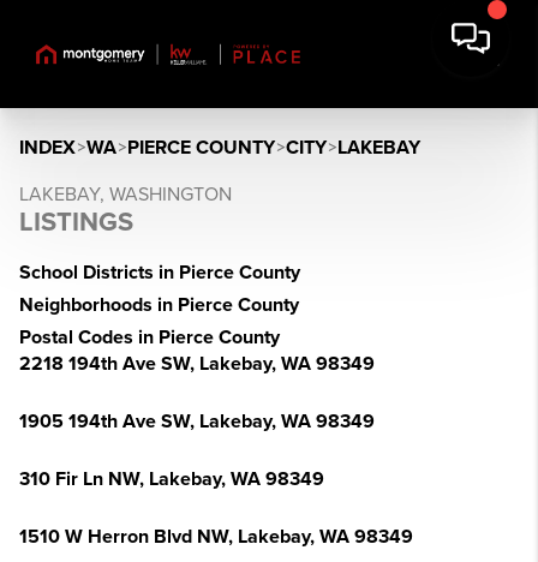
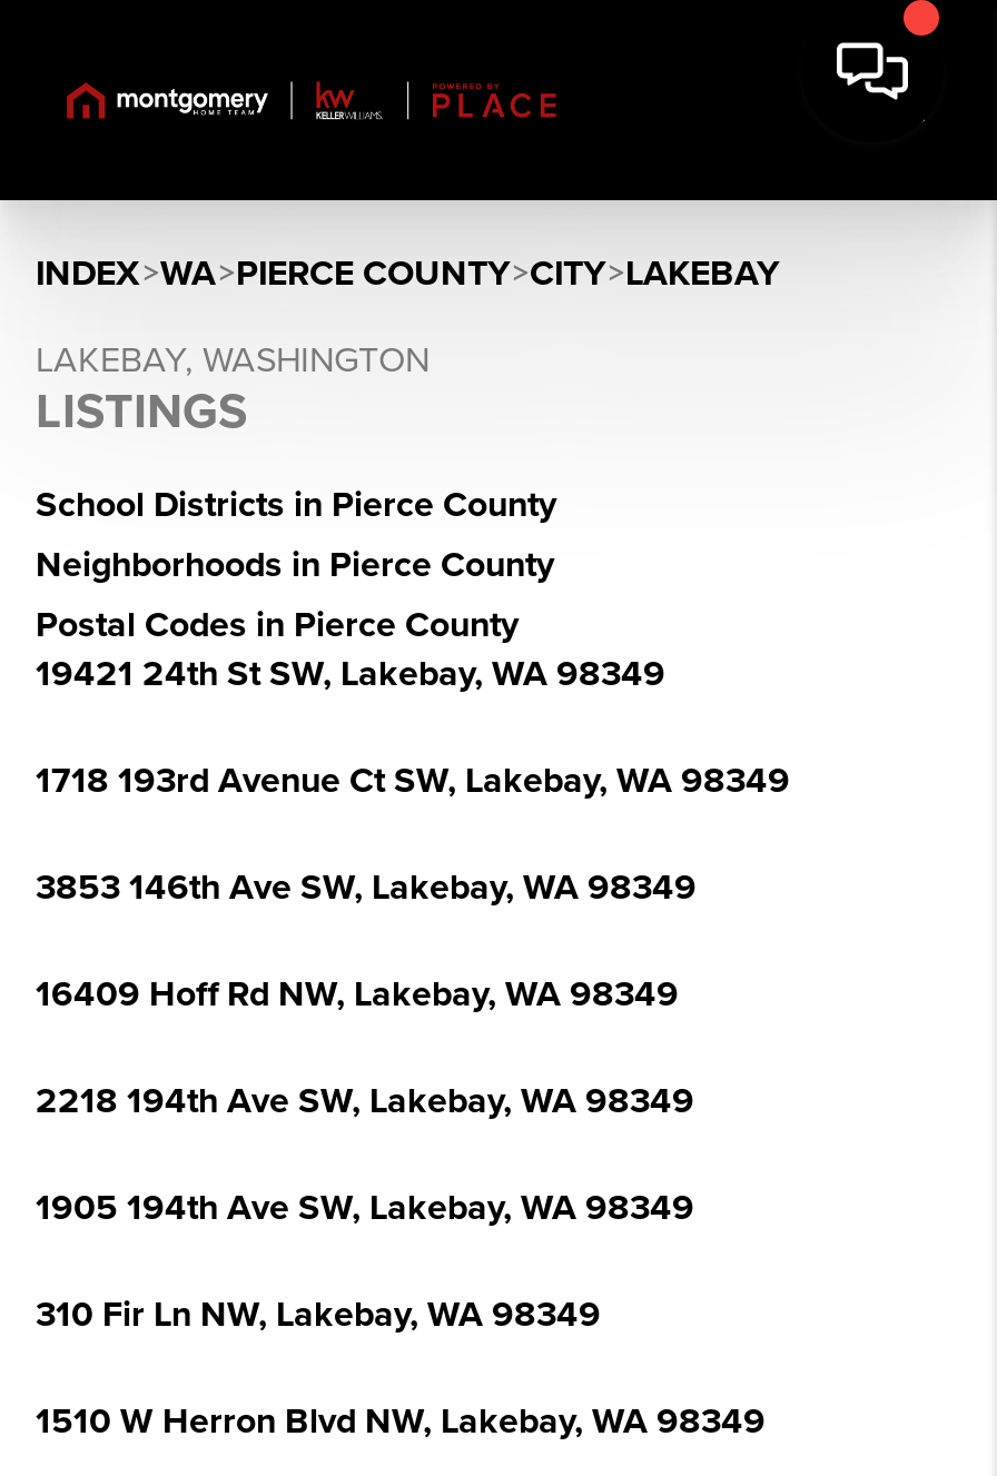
none -> [36,652,790,1017] 19421 24th St SW, Lakebay, WA 98349 | 1718 193rd Avenue Ct SW, Lakebay, WA 98349 | 3853 146th Ave SW, Lakebay, WA 98349 | 16409 Hoff Rd NW, Lakebay, WA 98349

